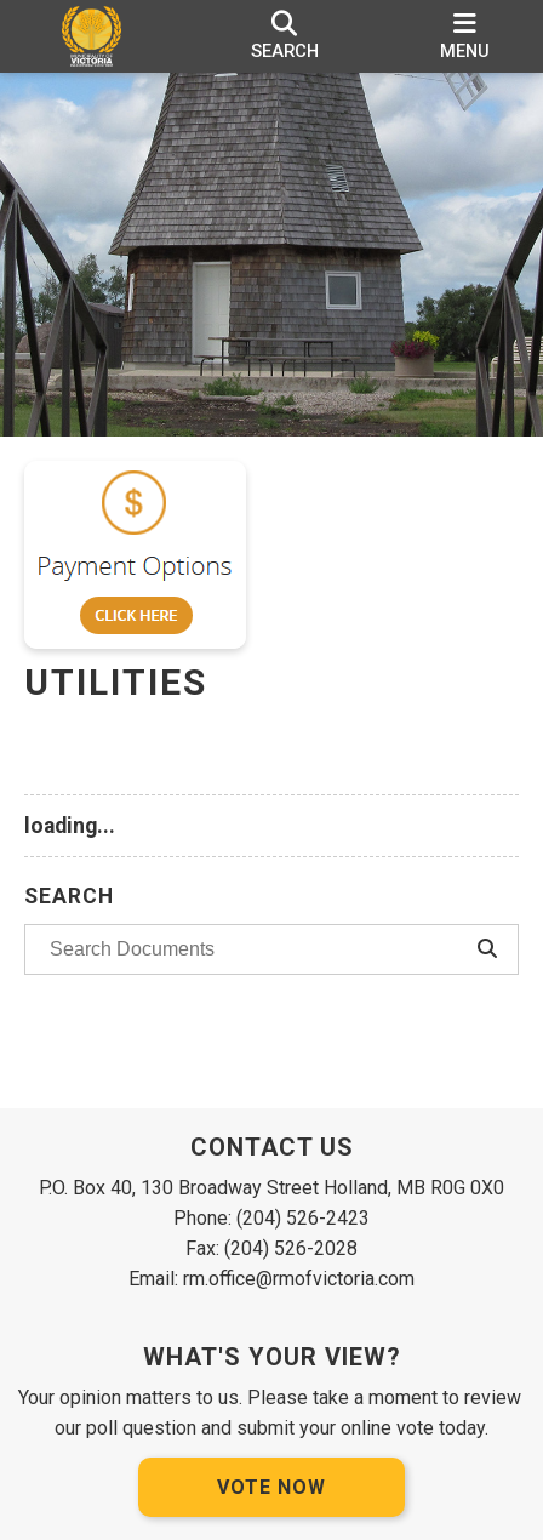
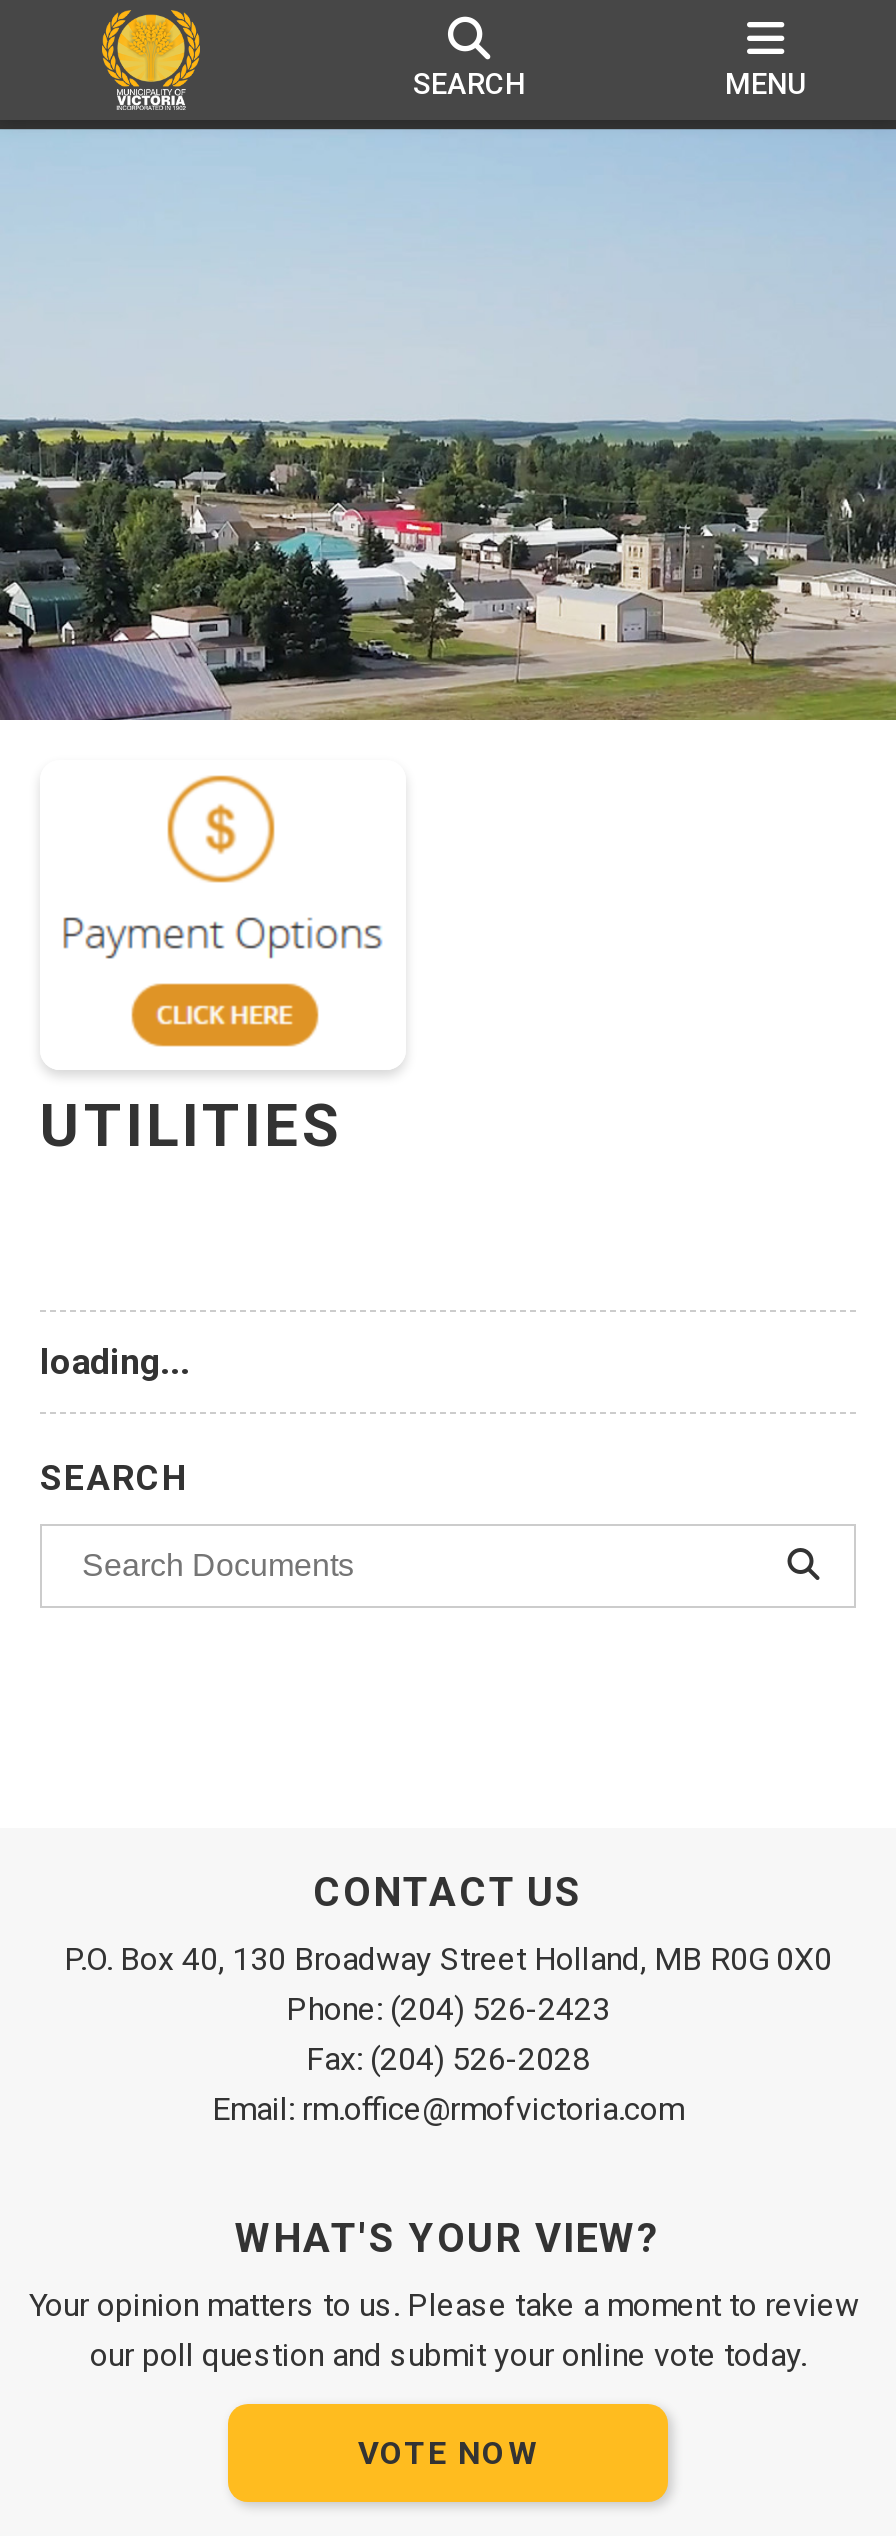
[4,72,539,438] [image] -> [6,120,890,722] [image]

